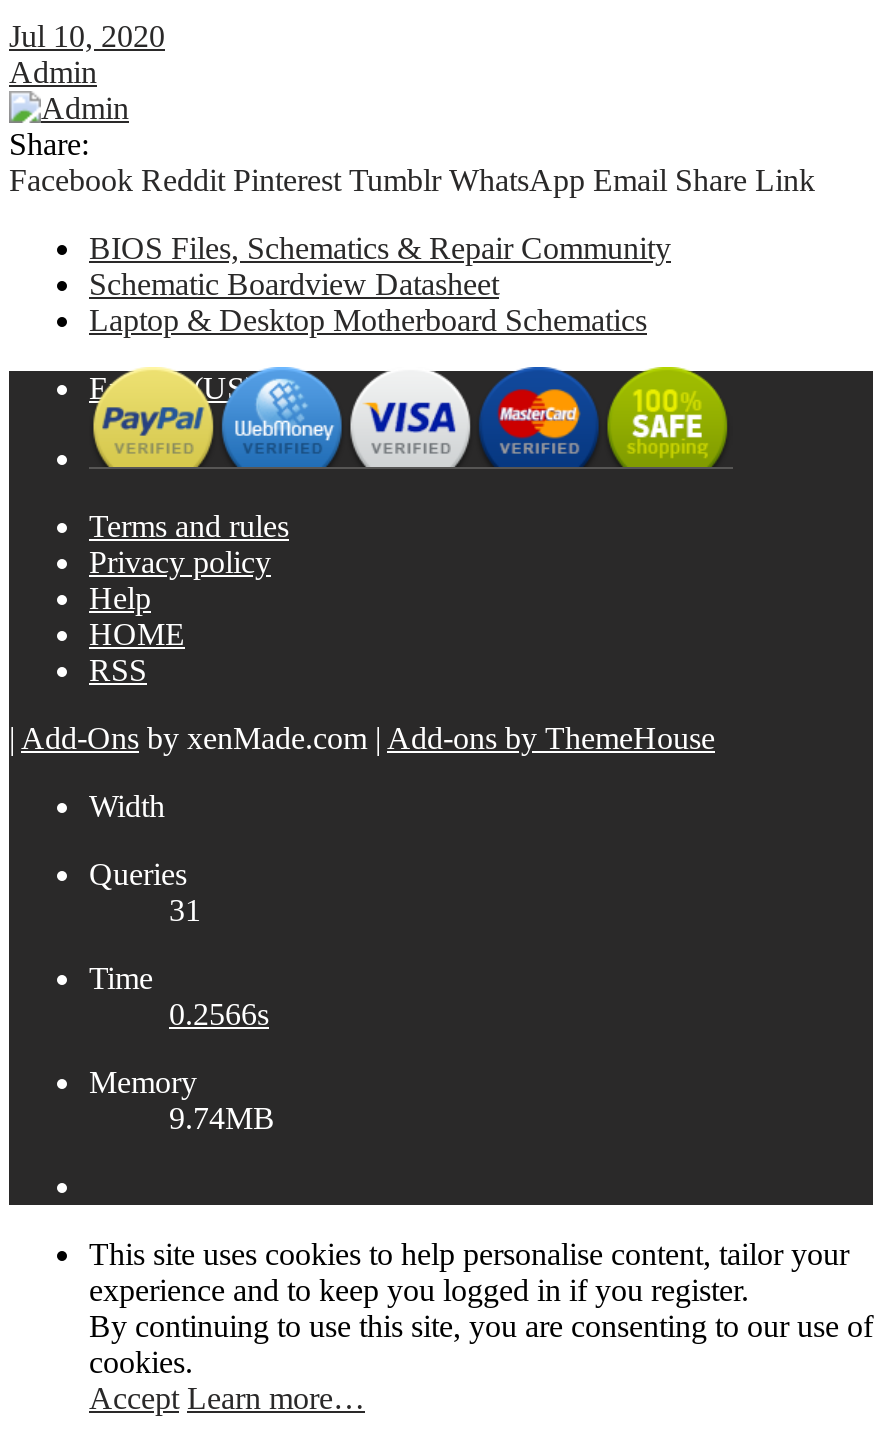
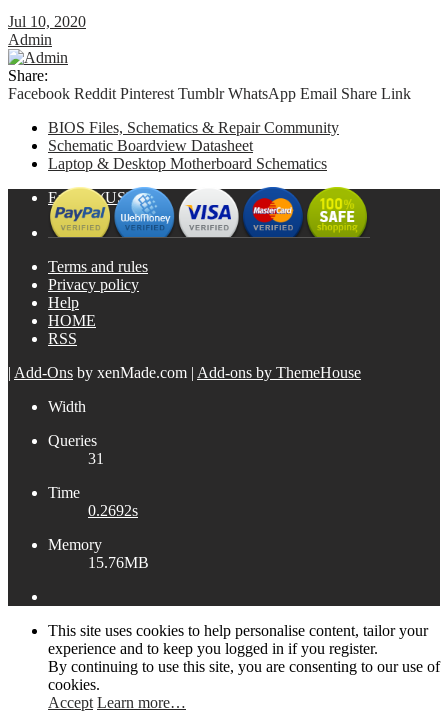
[169,997,269,1031] 0.2566s -> [88,502,138,519] 0.2692s
[169,1101,275,1135] 9.74MB -> [88,554,149,571] 15.76MB

